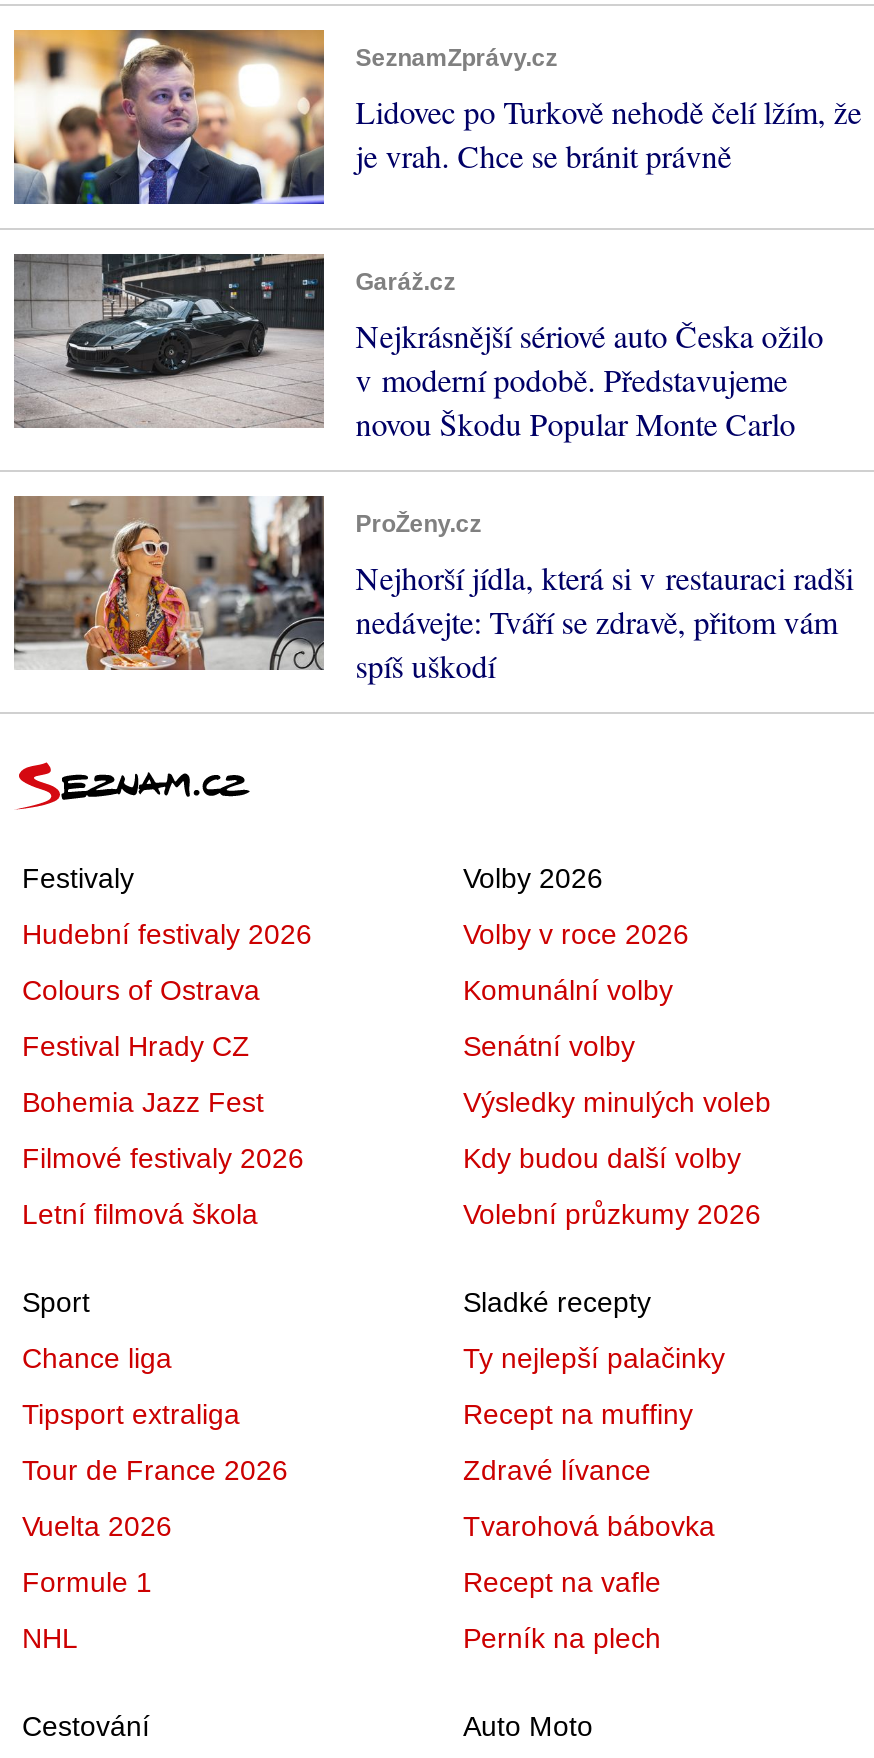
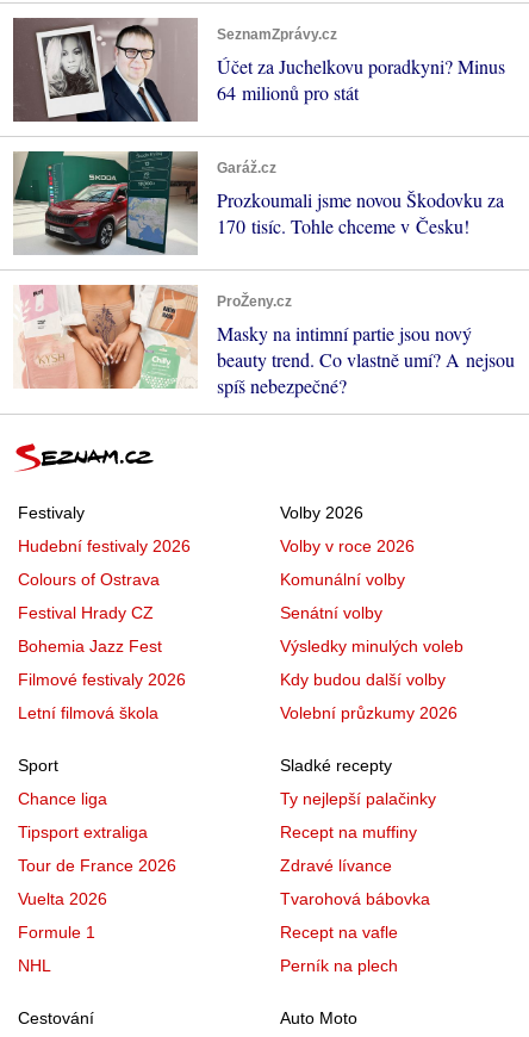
[12,28,861,206] [image] | Lidovec po Turkově nehodě čelí lžím, že | je vrah. Chce se bránit právně -> [12,17,505,123] [image] | Účet za Juchelkovu poradkyni? Minus | 64 milionů pro stát
[14,252,823,443] [image] | Nejkrásnější sériové auto Česka ožilo | v moderní podobě. Představujeme | novou Škodu Popular Monte Carlo -> [13,151,504,255] [image] | Prozkoumali jsme novou Škodovku za | 170 tisíc. Tohle chceme v Česku!
[12,494,853,685] [image] | Nejhorší jídla, která si v restauraci radši | nedávejte: Tváří se zdravě, přitom vám | spíš uškodí -> [13,284,514,398] [image] | Masky na intimní partie jsou nový | beauty trend. Co vlastně umí? A nejsou | spíš nebezpečné?

